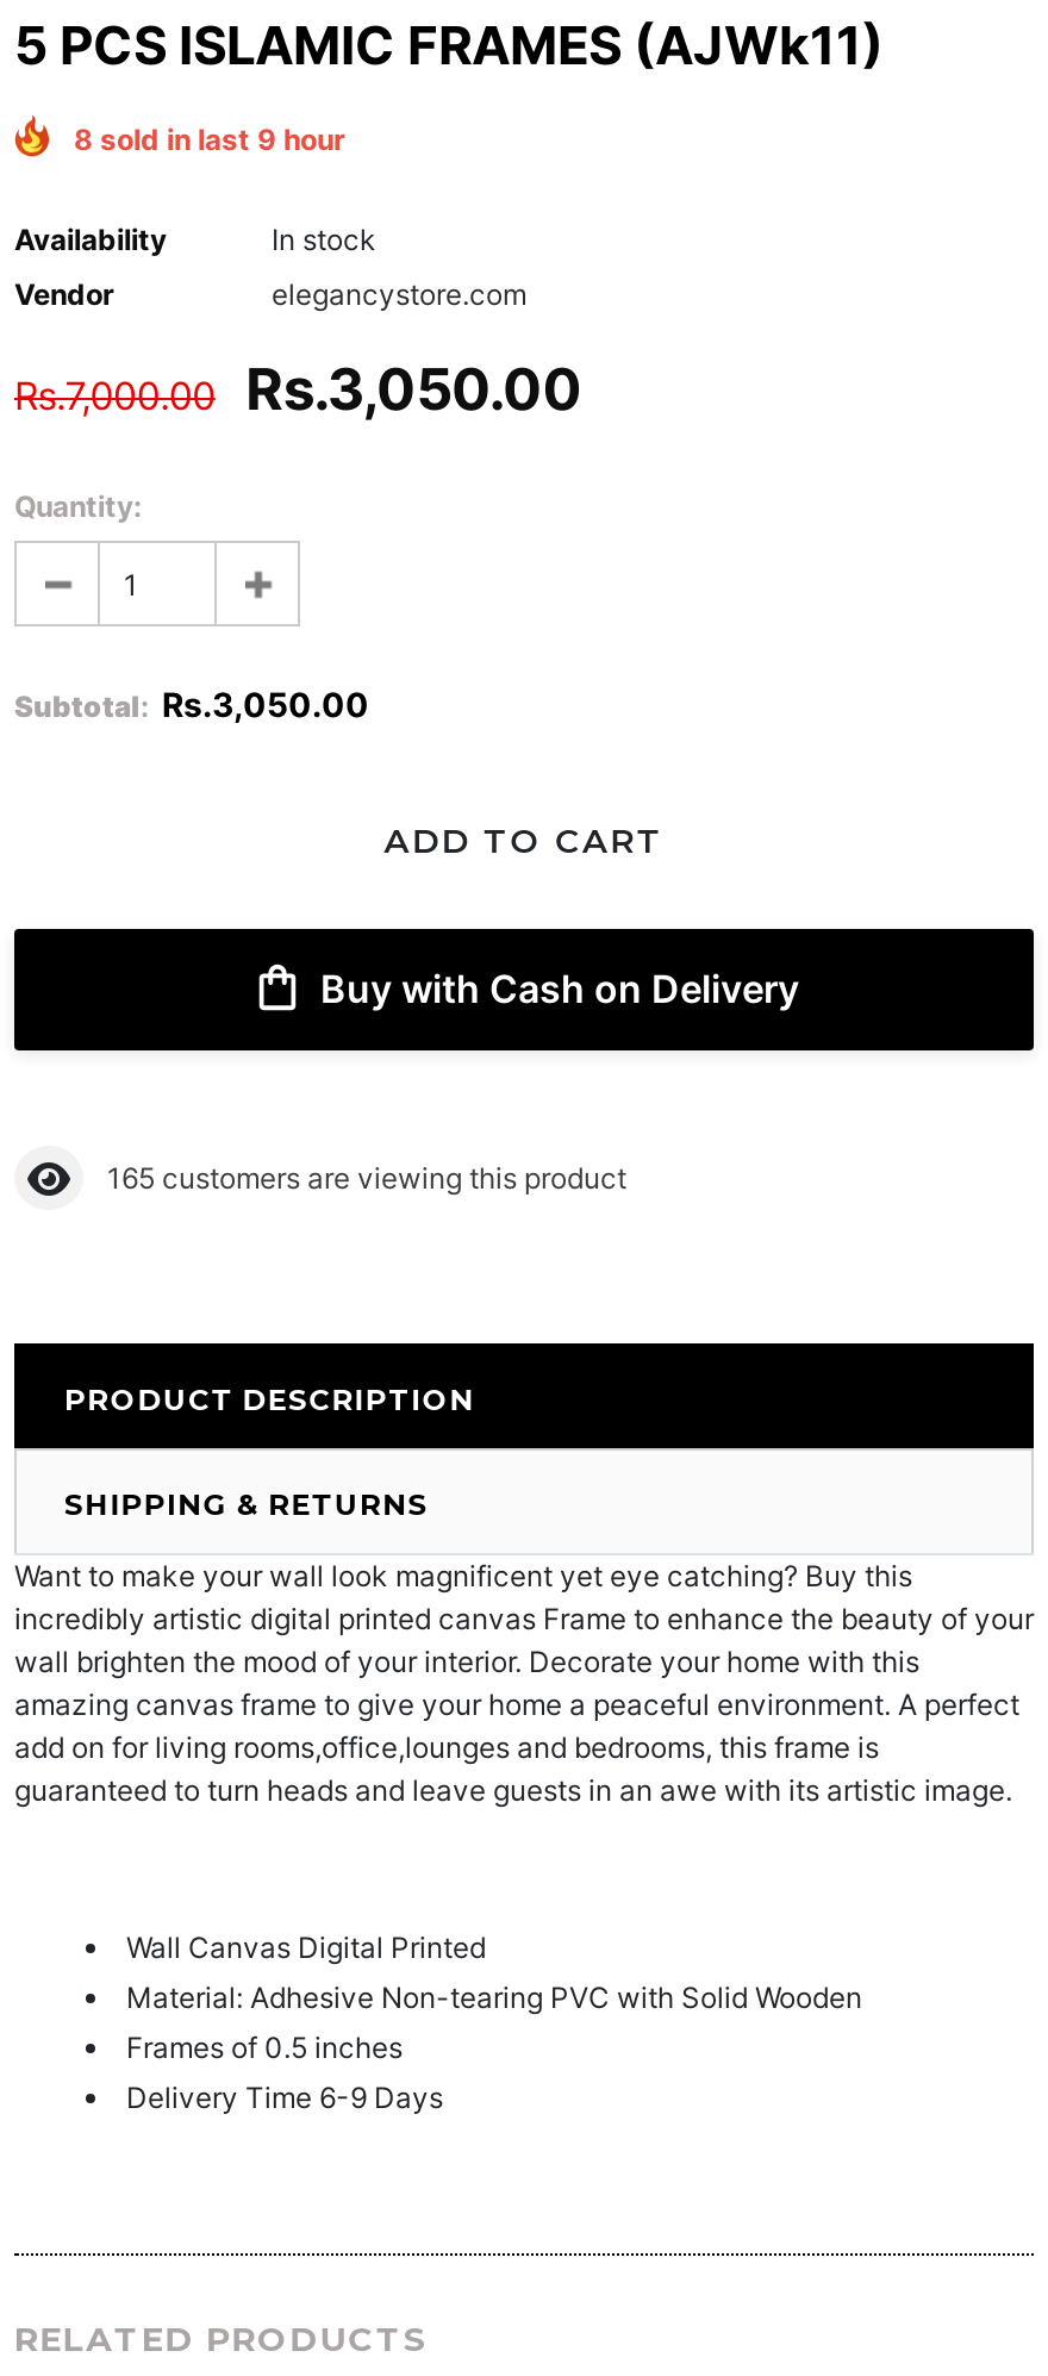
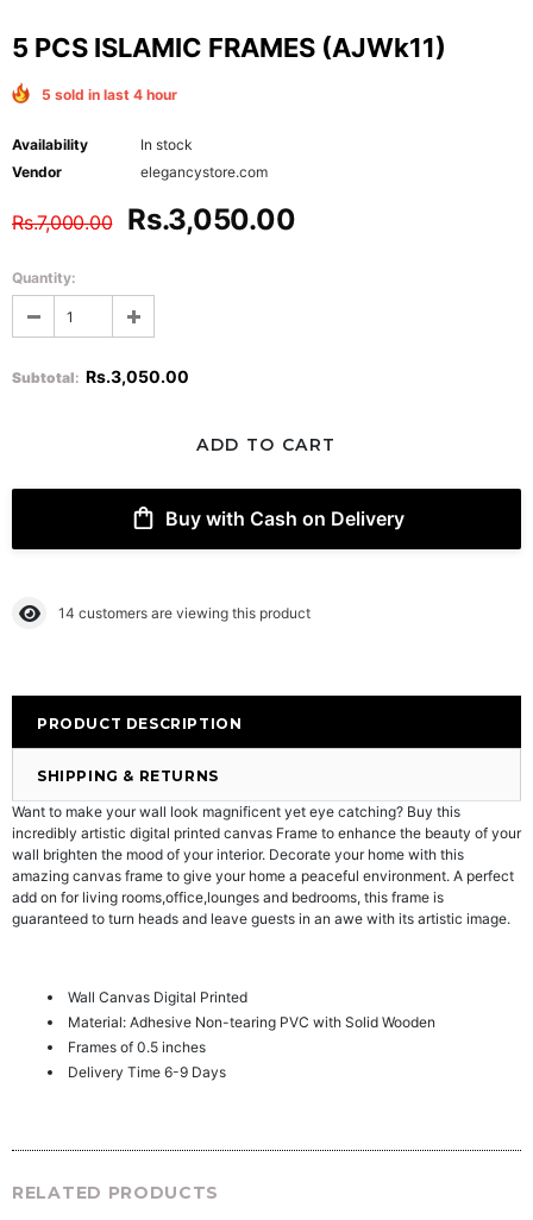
[74,121,345,157] 8 sold in last 9 hour -> [42,86,177,103] 5 sold in last 4 hour
[107,1159,626,1195] 165 customers are viewing this product -> [58,603,311,621] 14 customers are viewing this product

